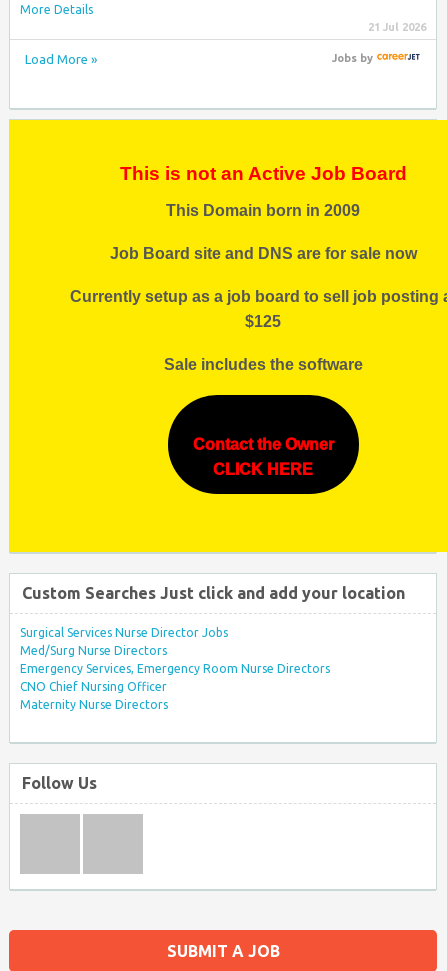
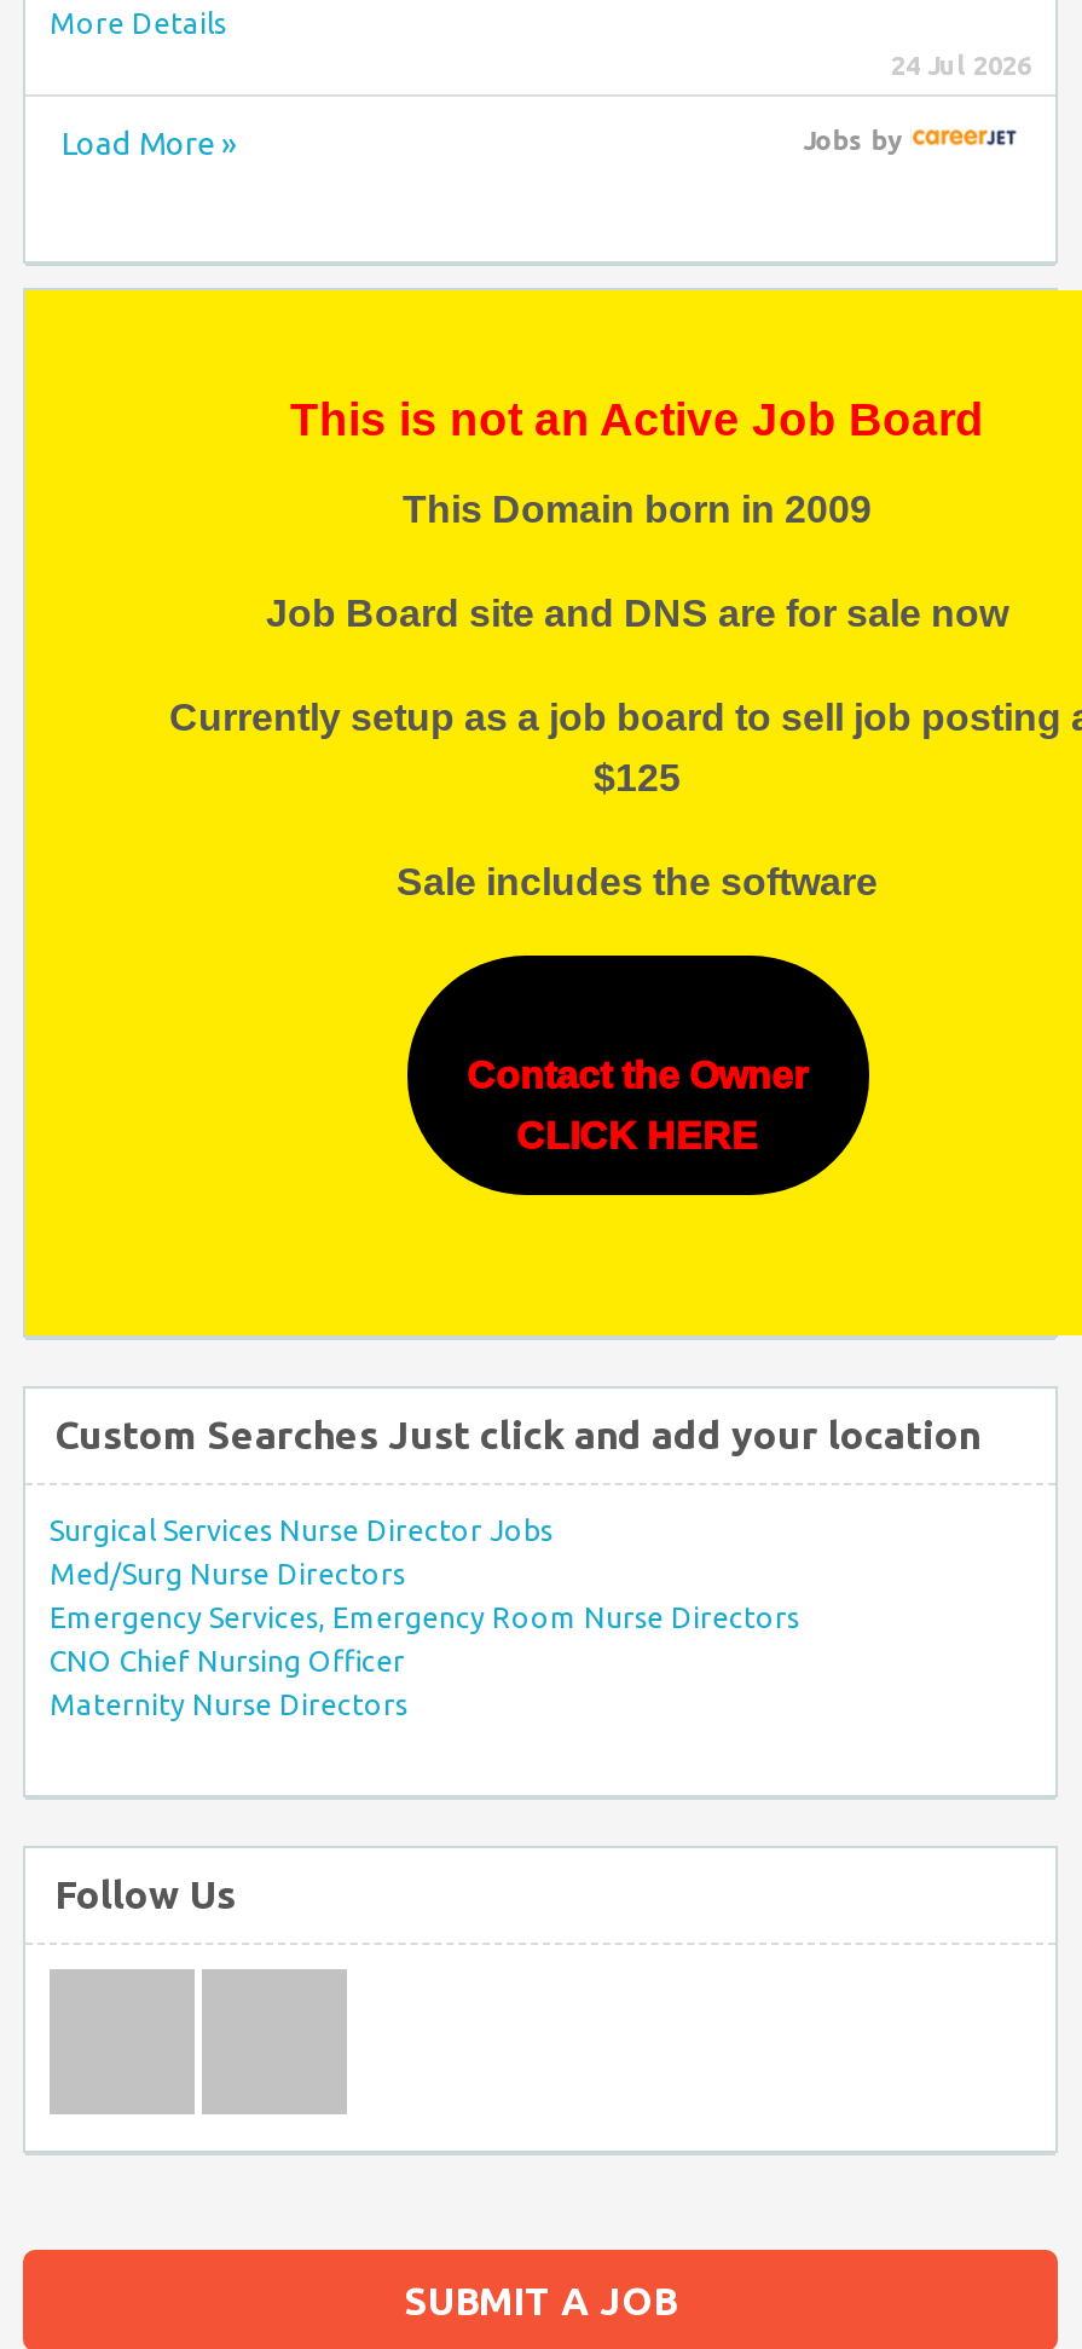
[368,21,426,33] 21 Jul 2026 -> [891,51,1031,80] 24 Jul 2026

